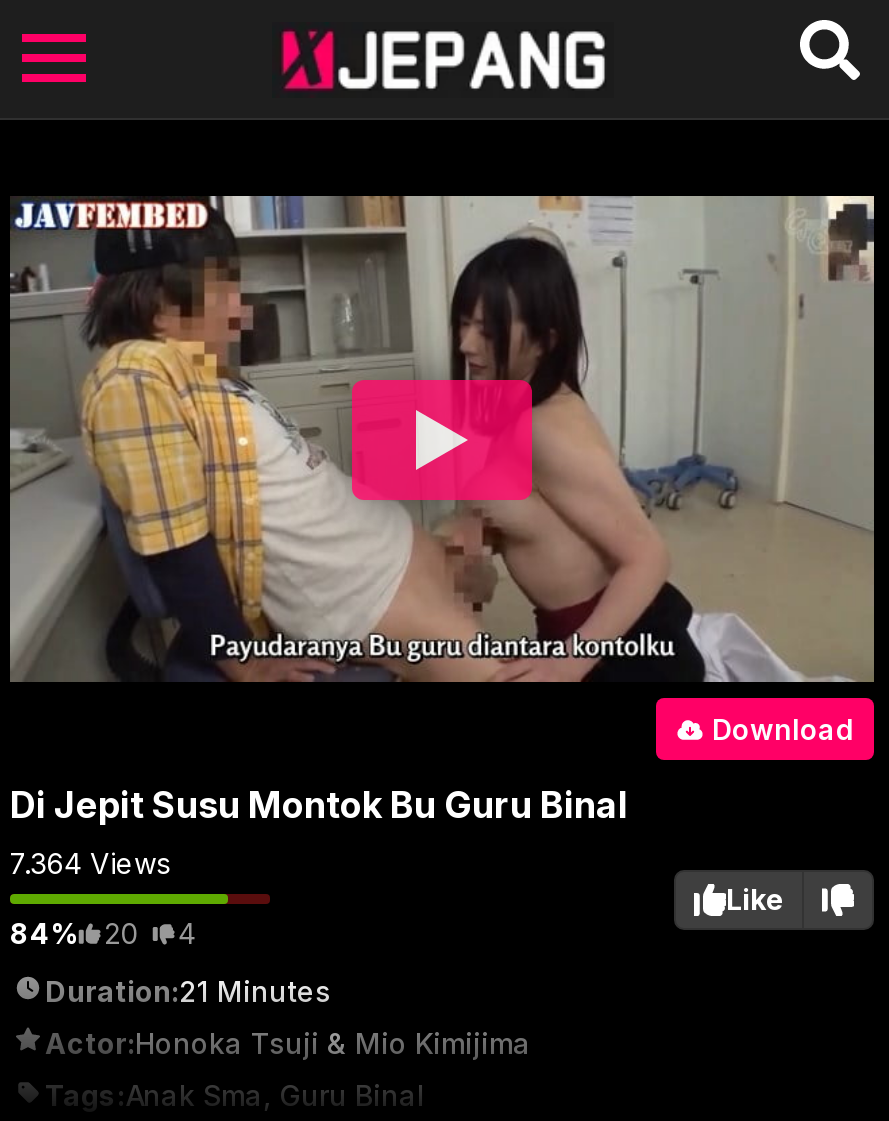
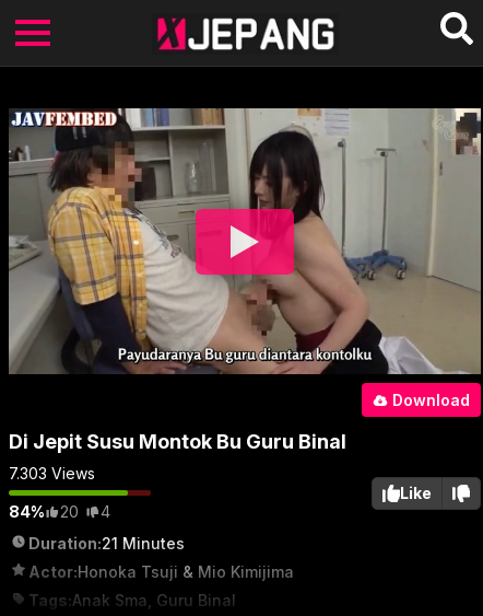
[10,846,170,880] 7.364 Views -> [9,464,95,483] 7.303 Views

